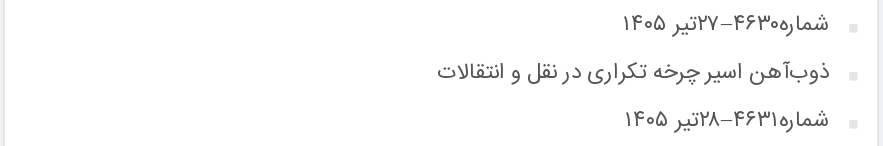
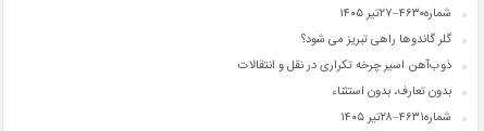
none -> [301,30,451,50] گلر گاندوها راهی تبریز می شود؟
none -> [332,82,451,102] بدون تعارف، بدون استثناء

